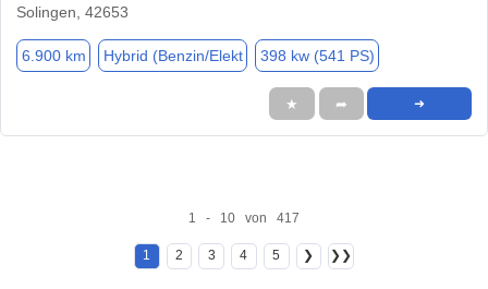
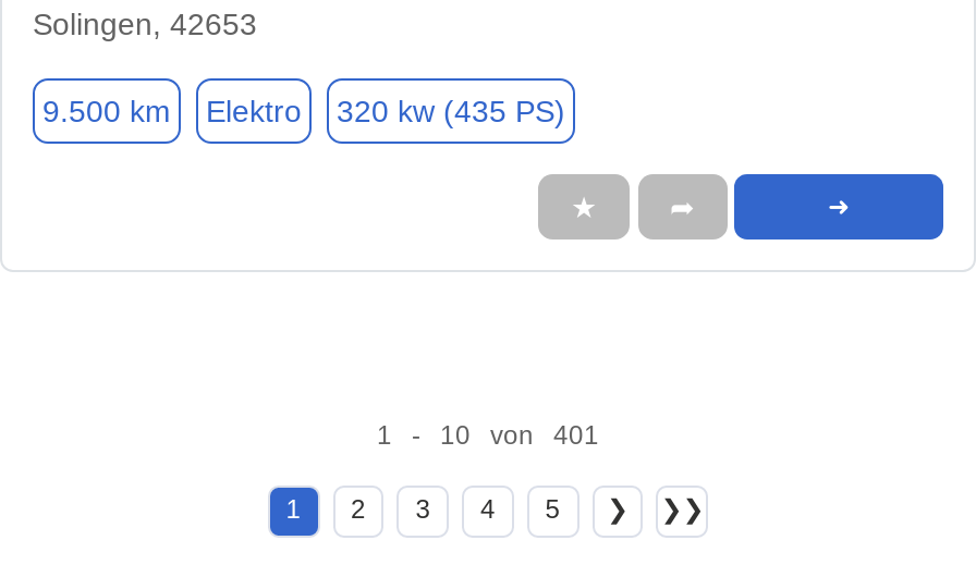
[21,47,374,64] 6.900 km | Hybrid (Benzin/Elekt | 398 kw (541 PS) -> [42,94,565,128] 9.500 km | Elektro | 320 kw (435 PS)
[188,210,300,226] 1 - 10 von 417 -> [377,420,599,451] 1 - 10 von 401

